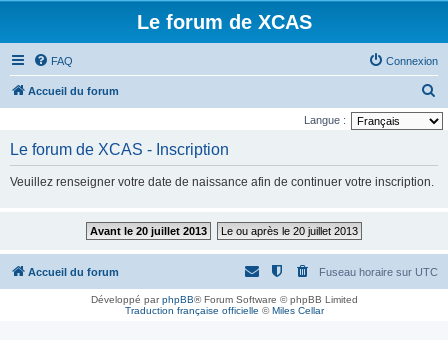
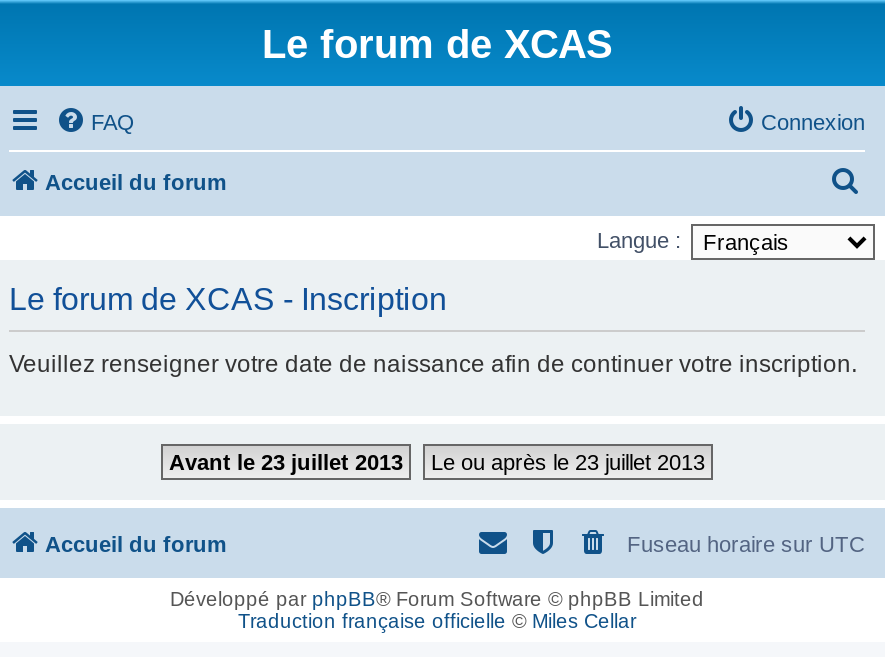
[90,225,207,237] Avant le 20 juillet 2013 -> [169,450,403,474] Avant le 23 juillet 2013
[221,225,358,237] Le ou après le 20 juillet 2013 -> [431,450,705,474] Le ou après le 23 juillet 2013

